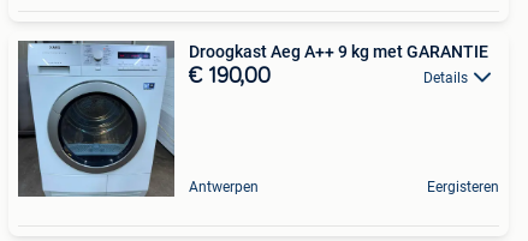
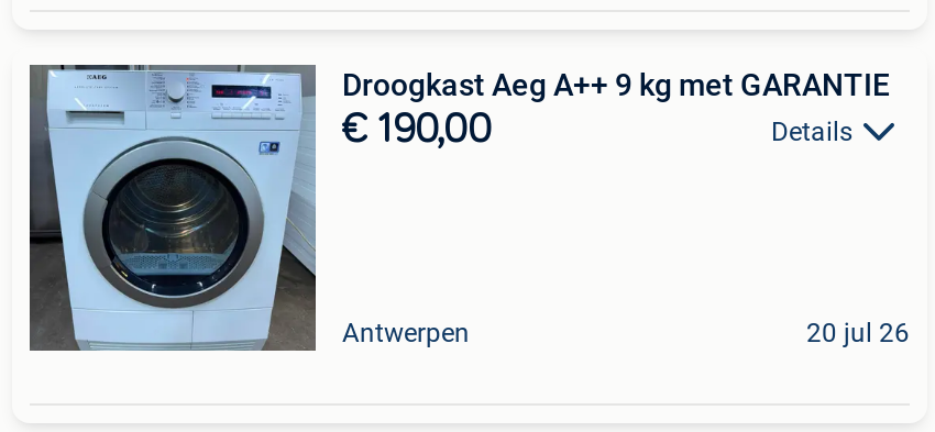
[427,179,499,195] Eergisteren -> [806,318,910,348] 20 jul 26

